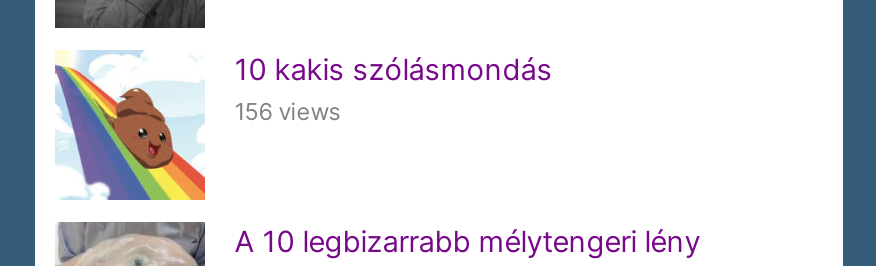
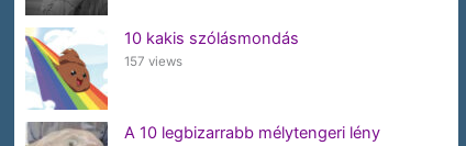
[235,99,341,127] 156 views -> [124,54,182,69] 157 views

